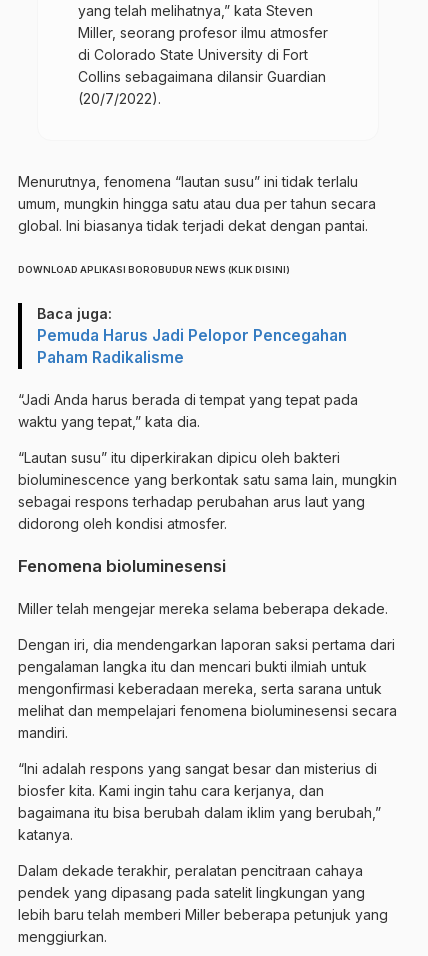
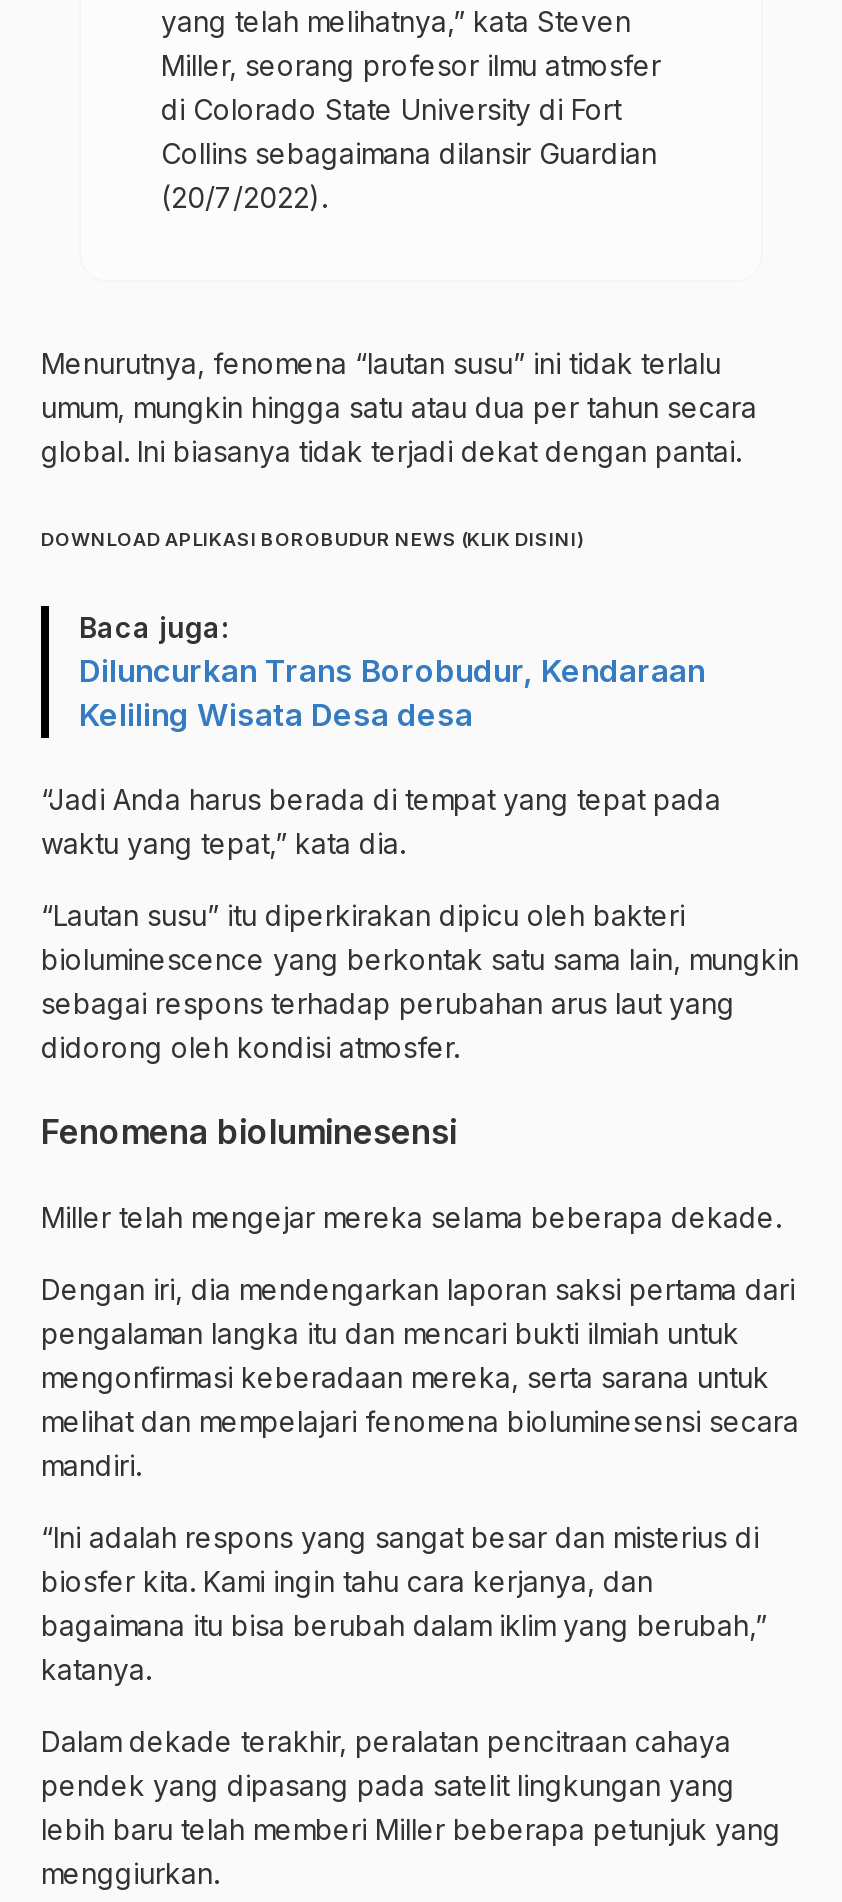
[37,326,347,367] Pemuda Harus Jadi Pelopor Pencegahan | Paham Radikalisme -> [79,652,705,734] Diluncurkan Trans Borobudur, Kendaraan | Keliling Wisata Desa desa

